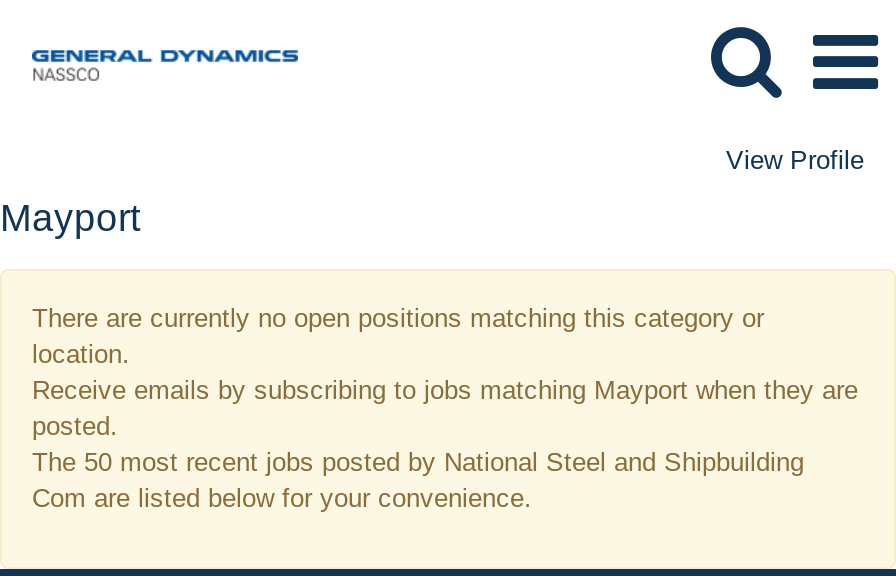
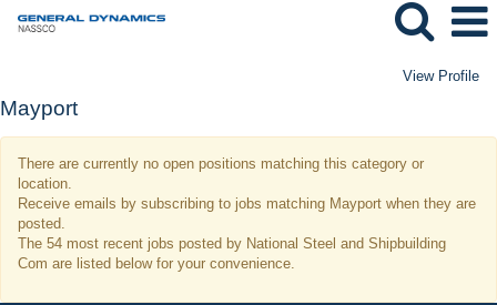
[32,447,804,477] The 50 most recent jobs posted by National Steel and Shipbuilding -> [18,235,446,252] The 54 most recent jobs posted by National Steel and Shipbuilding

